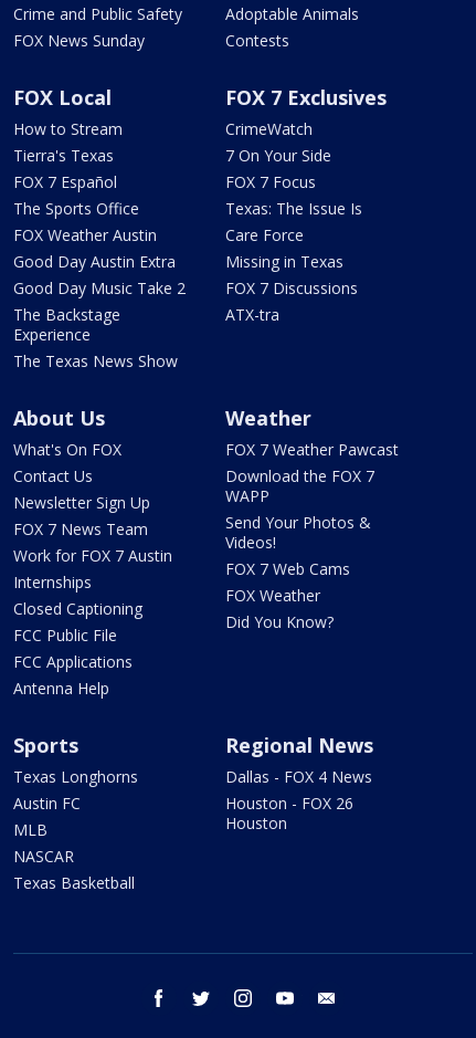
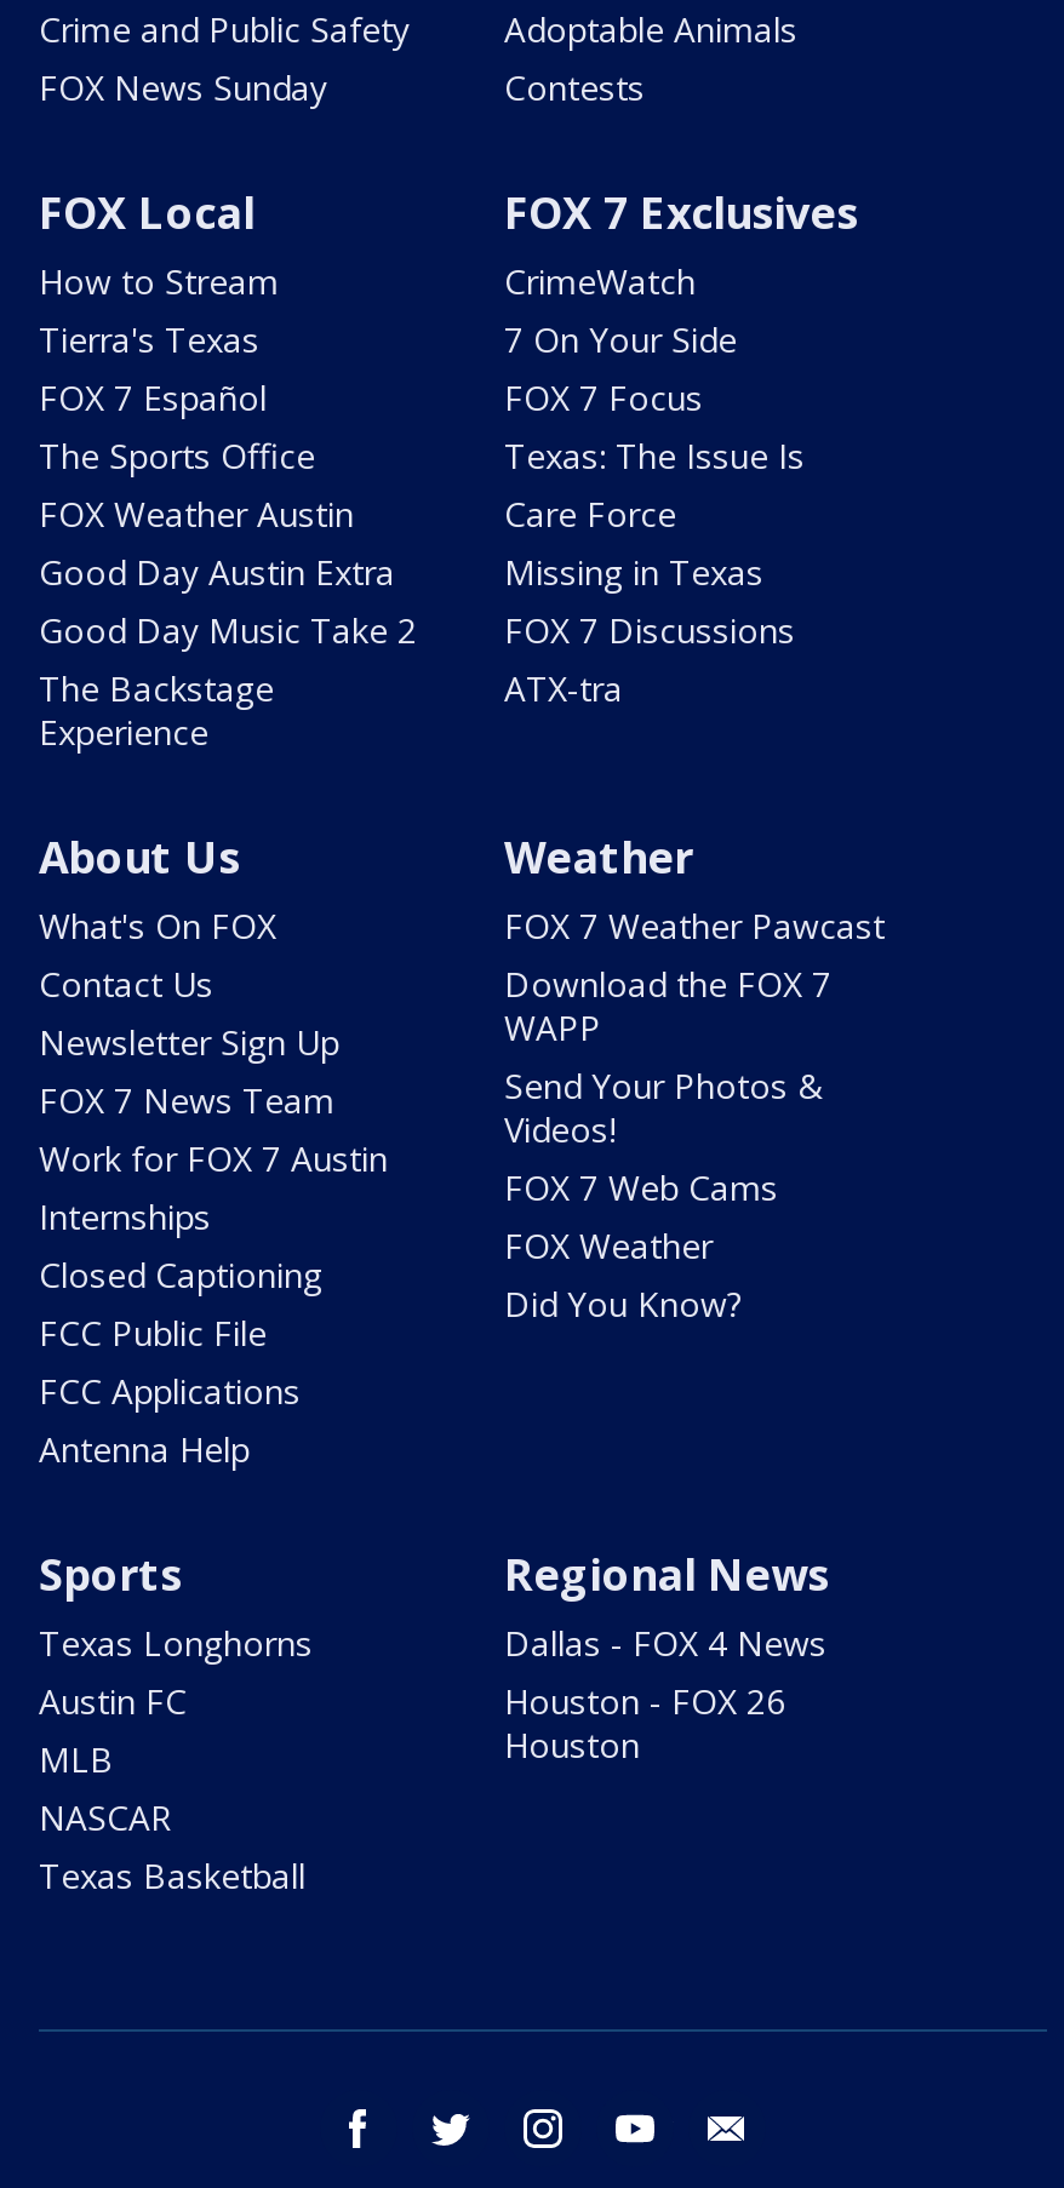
[13,350,178,371] The Texas News Show -> none

